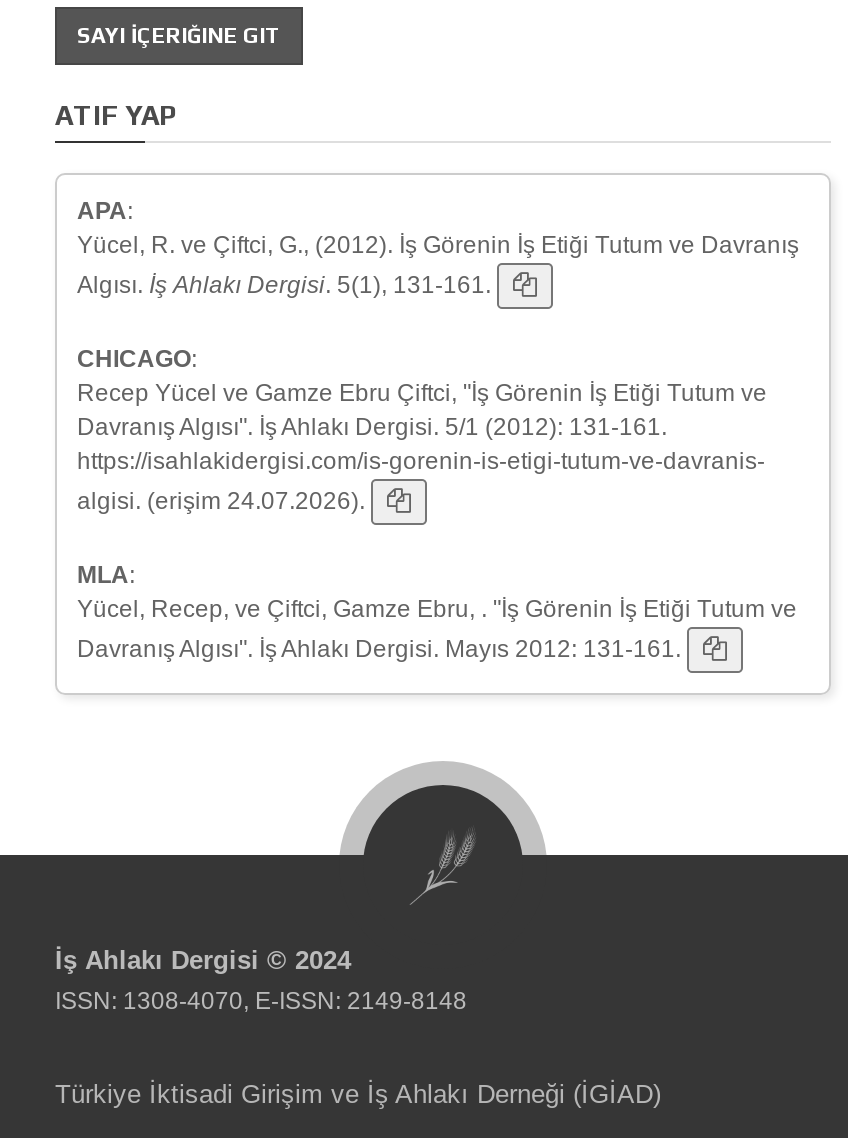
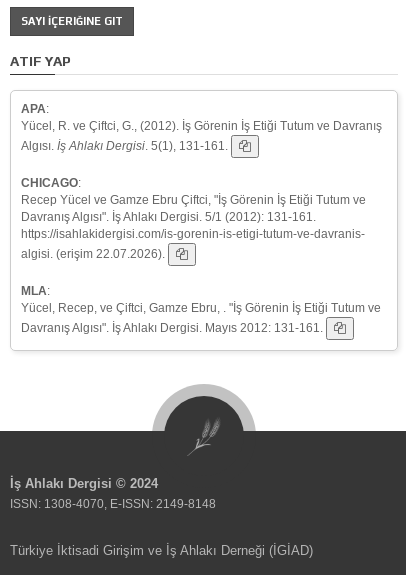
[77,486,371,514] algisi. (erişim 24.07.2026). -> [21,246,168,260] algisi. (erişim 22.07.2026).

